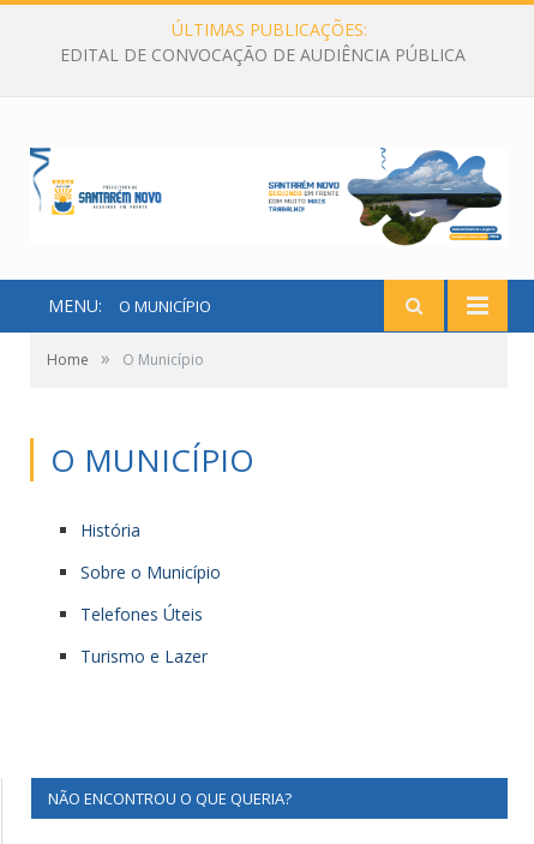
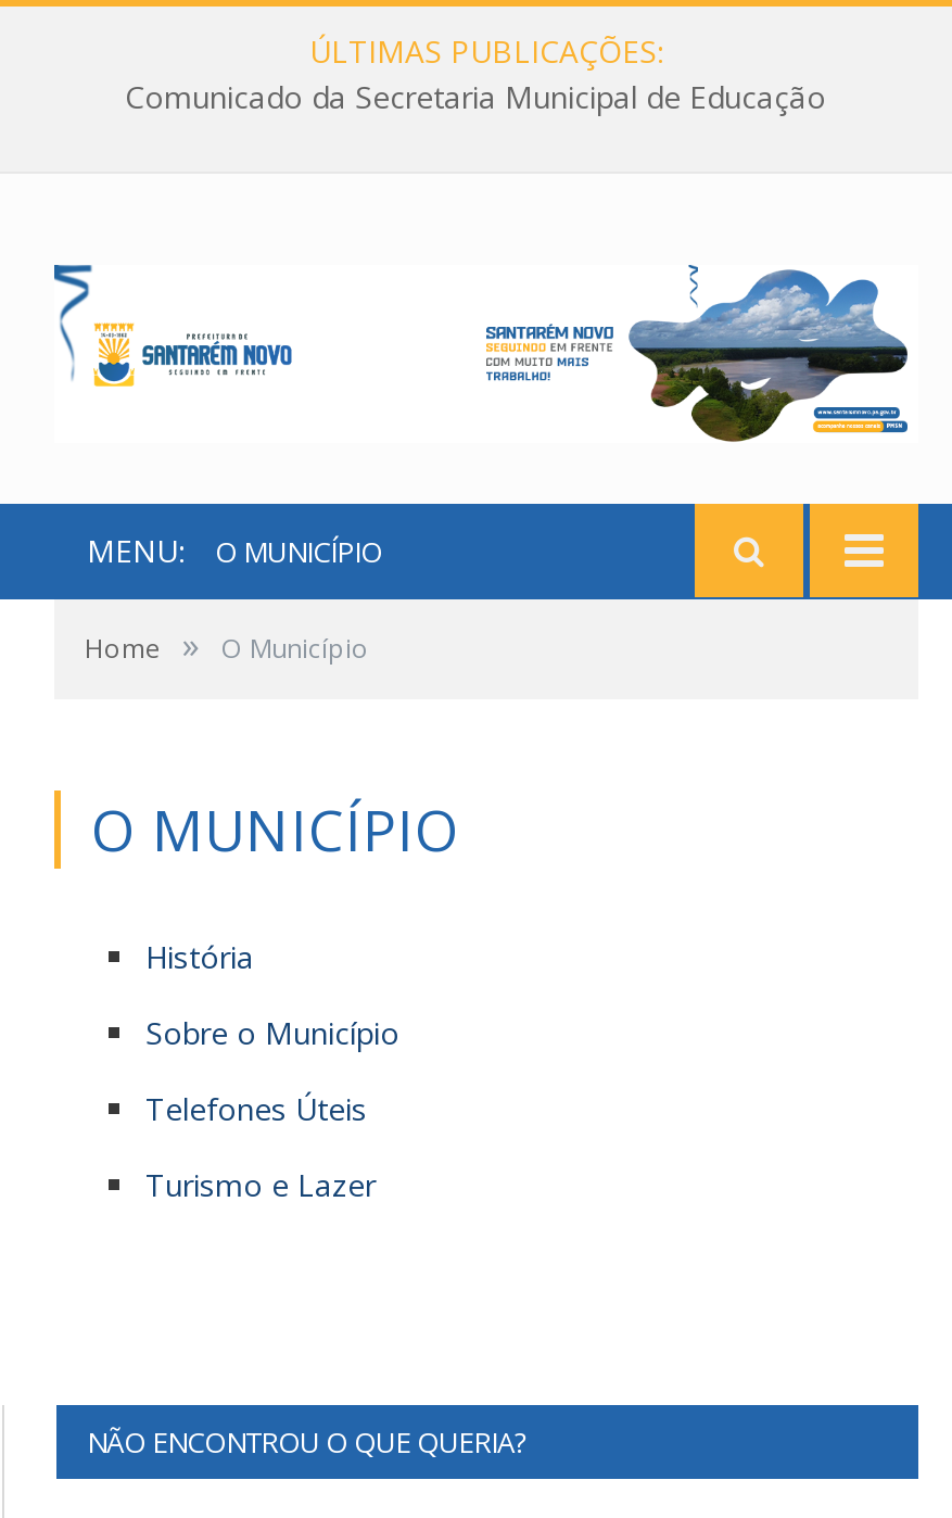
[60,43,466,66] EDITAL DE CONVOCAÇÃO DE AUDIÊNCIA PÚBLICA -> [125,76,826,118] Comunicado da Secretaria Municipal de Educação

